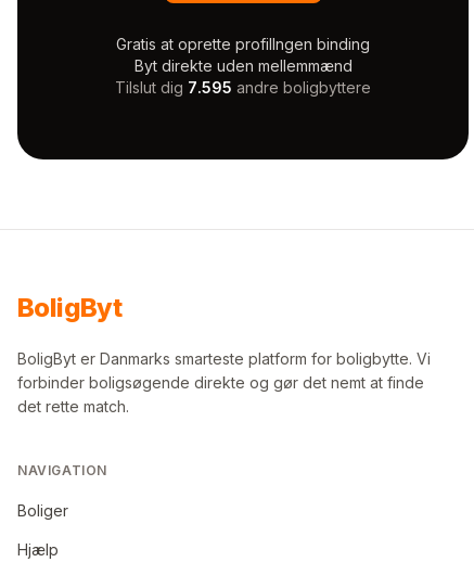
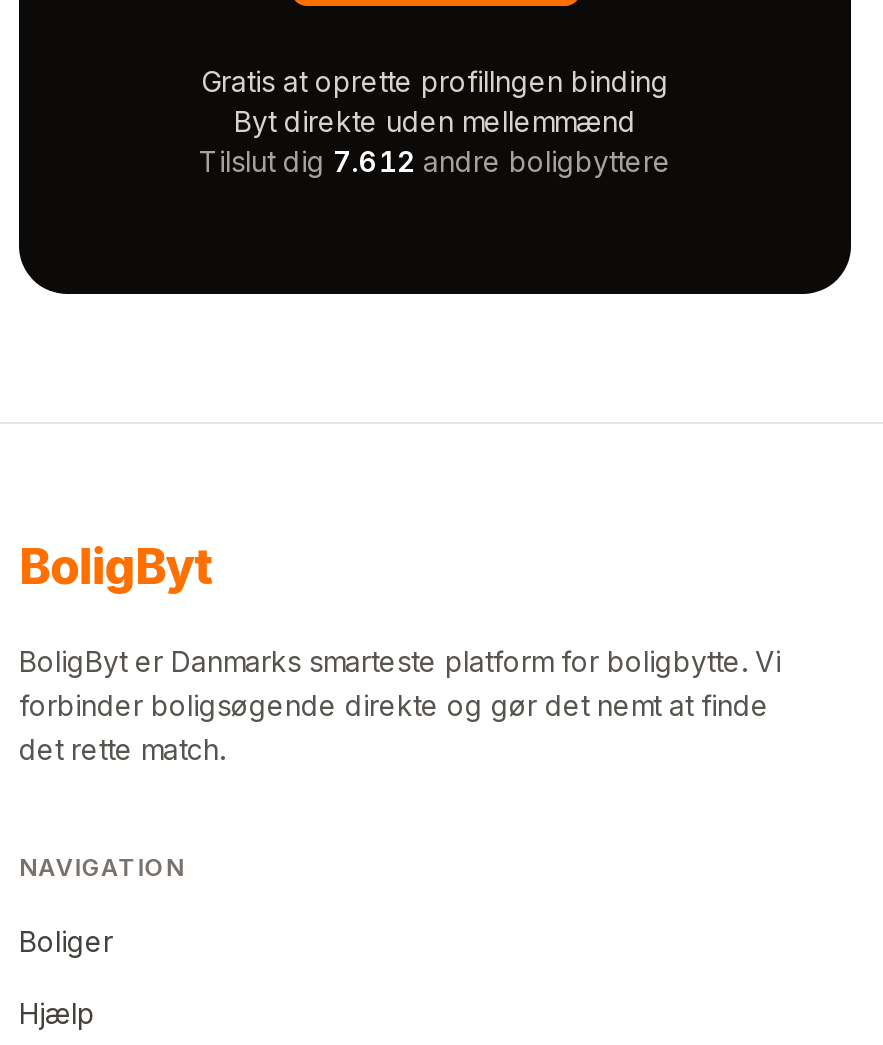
[115,78,371,97] Tilslut dig 7.595 andre boligbyttere -> [199,144,671,178] Tilslut dig 7.612 andre boligbyttere

